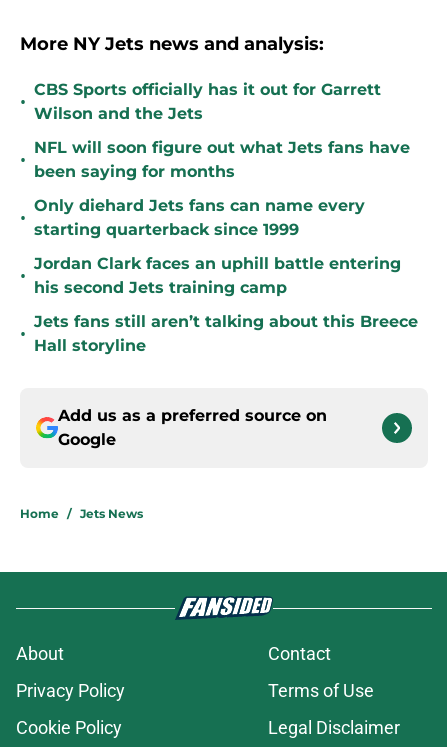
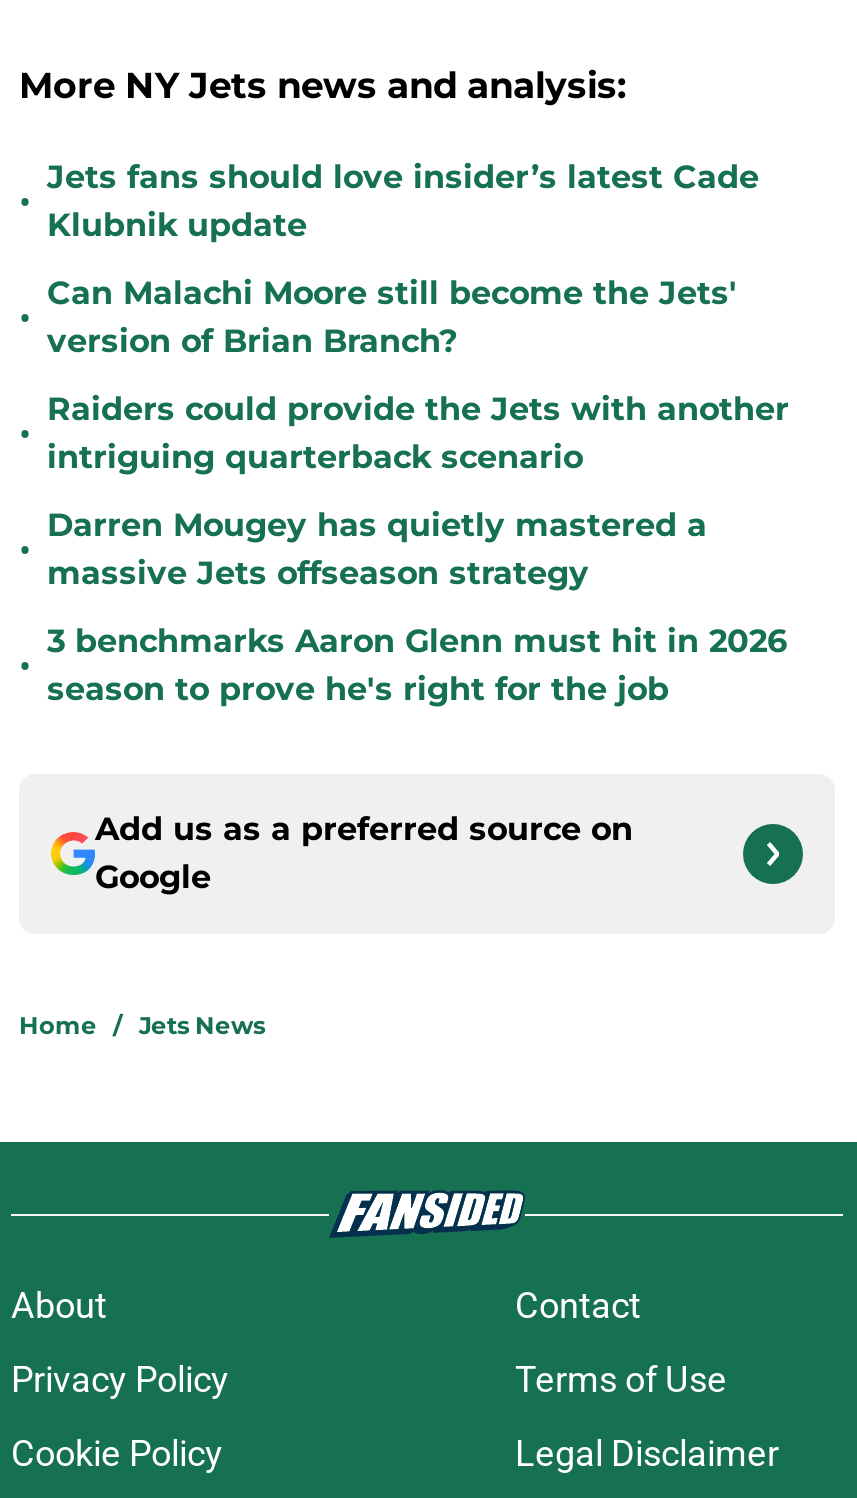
[34,80,381,123] CBS Sports officially has it out for Garrett | Wilson and the Jets -> [47,158,759,244] Jets fans should love insider’s latest Cade | Klubnik update
[34,138,410,181] NFL will soon figure out what Jets fans have | been saying for months -> [47,274,737,360] Can Malachi Moore still become the Jets' | version of Brian Branch?
[34,196,365,239] Only diehard Jets fans can name every | starting quarterback since 1999 -> [47,390,789,476] Raiders could provide the Jets with another | intriguing quarterback scenario
[34,254,401,297] Jordan Clark faces an uphill battle entering | his second Jets training camp -> [47,506,707,592] Darren Mougey has quietly mastered a | massive Jets offseason strategy
[34,312,418,355] Jets fans still aren’t talking about this Breece | Hall storyline -> [47,622,787,708] 3 benchmarks Aaron Glenn must hit in 2026 | season to prove he's right for the job

